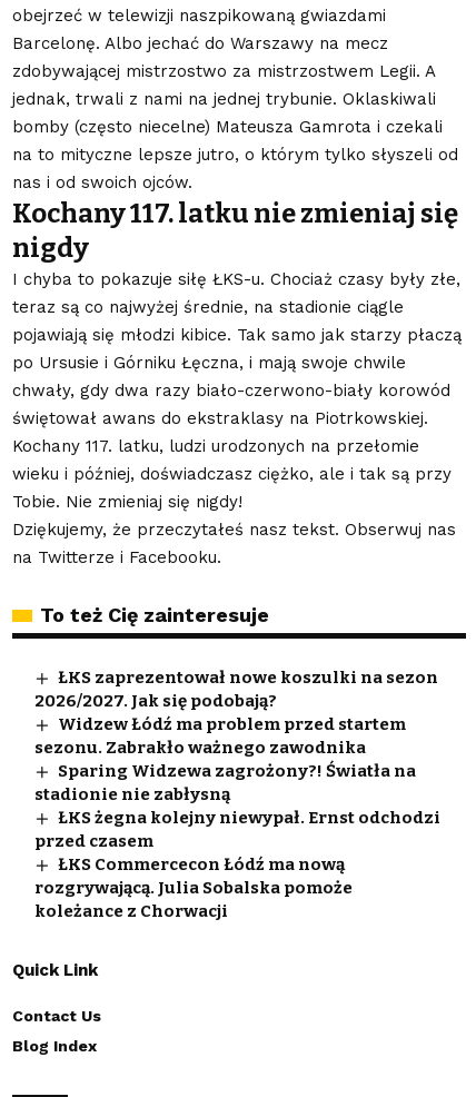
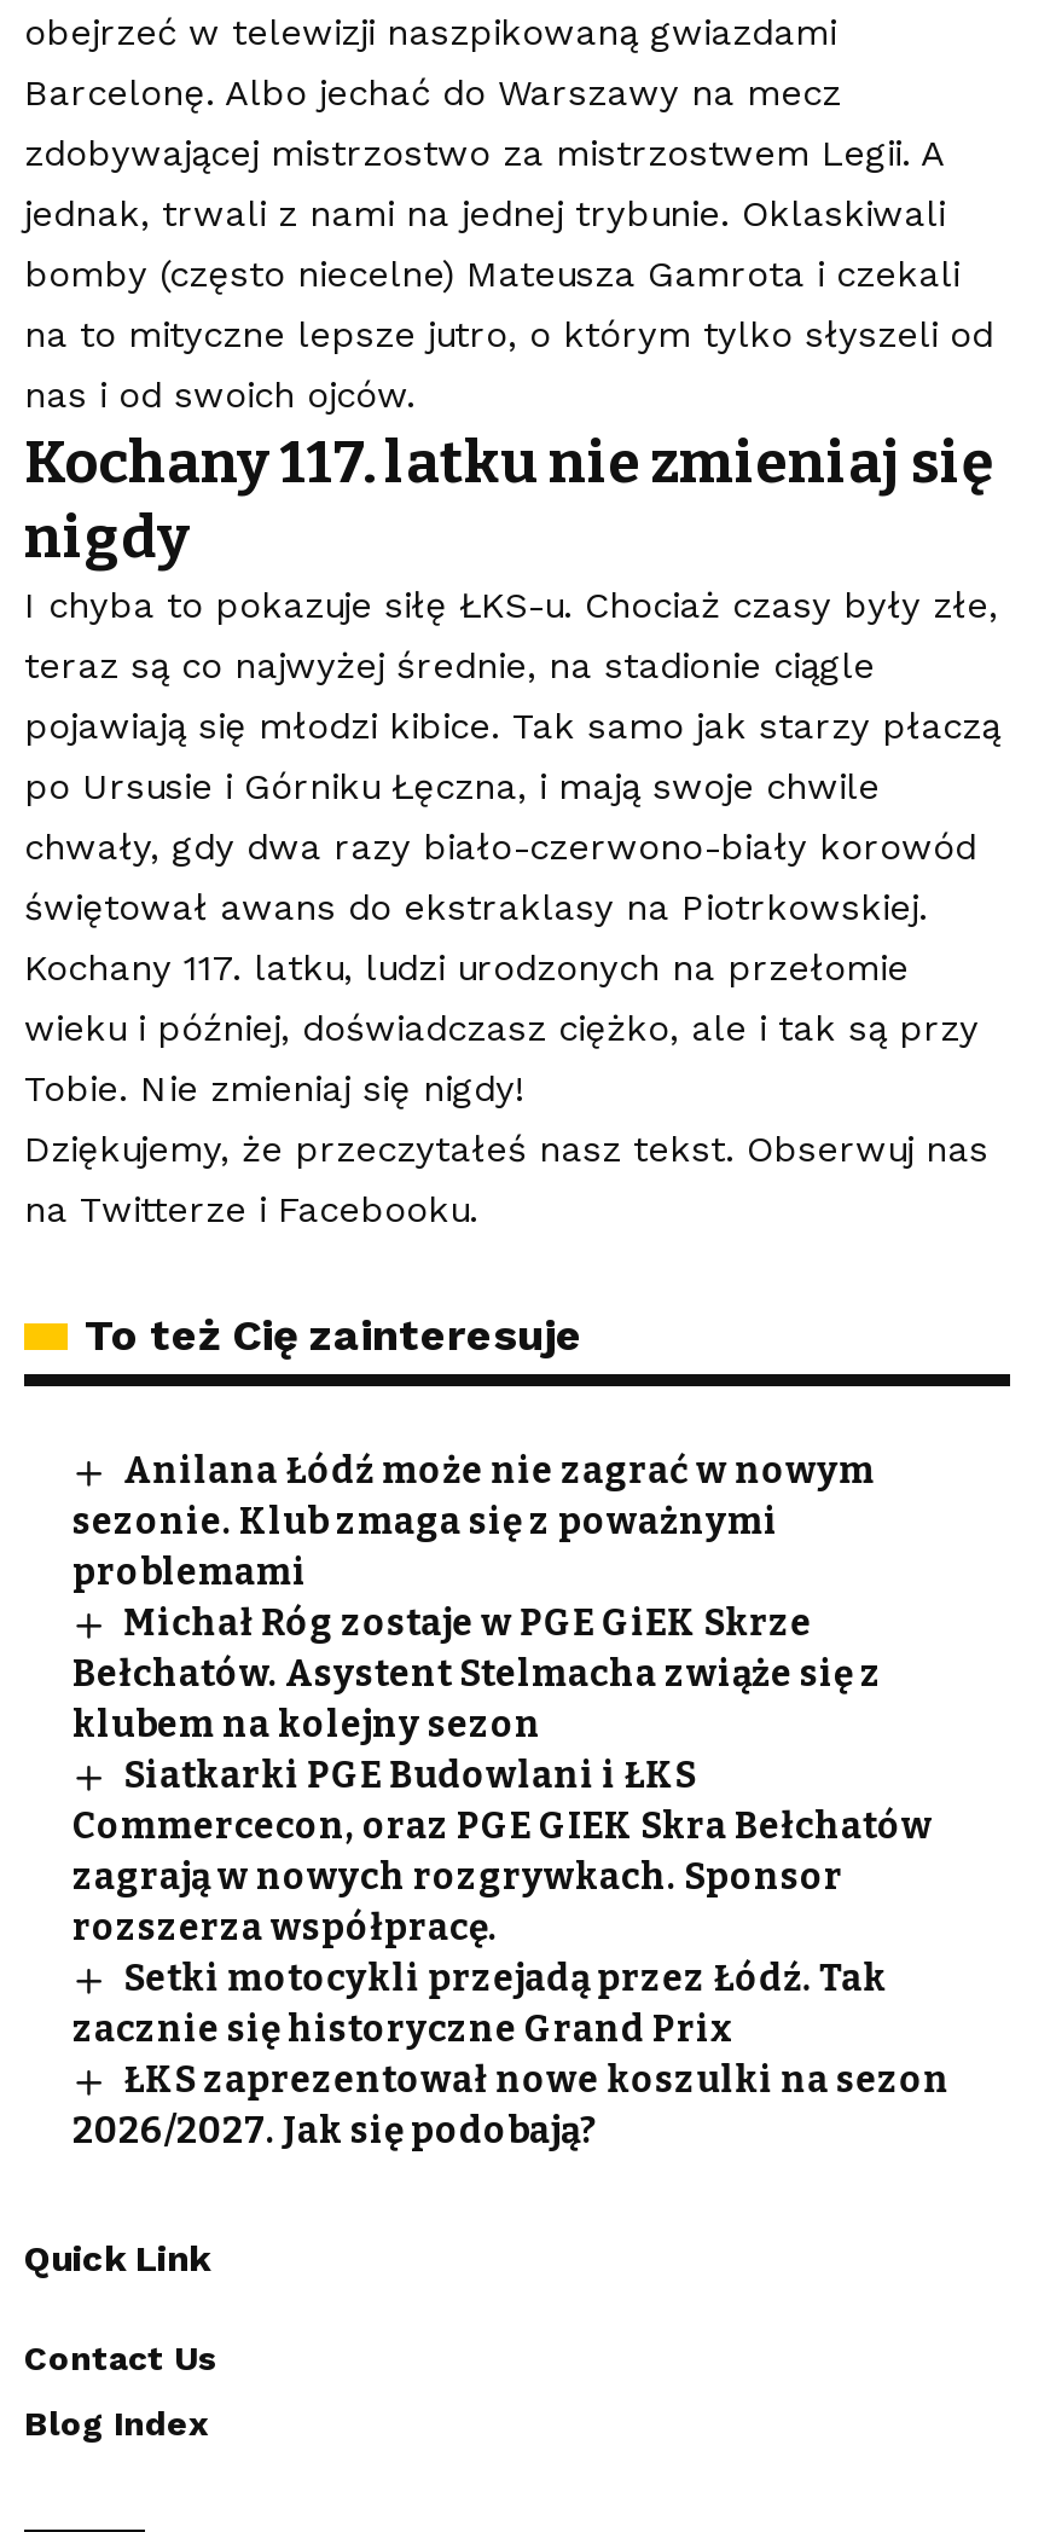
none -> [72,1449,933,2051] Anilana Łódź może nie zagrać w nowym | sezonie. Klub zmaga się z poważnymi | problemami | Michał Róg zostaje w PGE GiEK Skrze | Bełchatów. Asystent Stelmacha zwiąże się z | klubem na kolejny sezon | Siatkarki PGE Budowlani i ŁKS | Commercecon, oraz PGE GIEK Skra Bełchatów | zagrają w nowych rozgrywkach. Sponsor | rozszerza współpracę. | Setki motocykli przejadą przez Łódź. Tak | zacznie się historyczne Grand Prix
moved [34,668,438,711] -> [72,2058,950,2153]: ŁKS zaprezentował nowe koszulki na sezon | 2026/2027. Jak się podobają?
[34,714,441,921] Widzew Łódź ma problem przed startem | sezonu. Zabrakło ważnego zawodnika | Sparing Widzewa zagrożony?! Światła na | stadionie nie zabłysną | ŁKS żegna kolejny niewypał. Ernst odchodzi | przed czasem | ŁKS Commercecon Łódź ma nową | rozgrywającą. Julia Sobalska pomoże | koleżance z Chorwacji -> none

